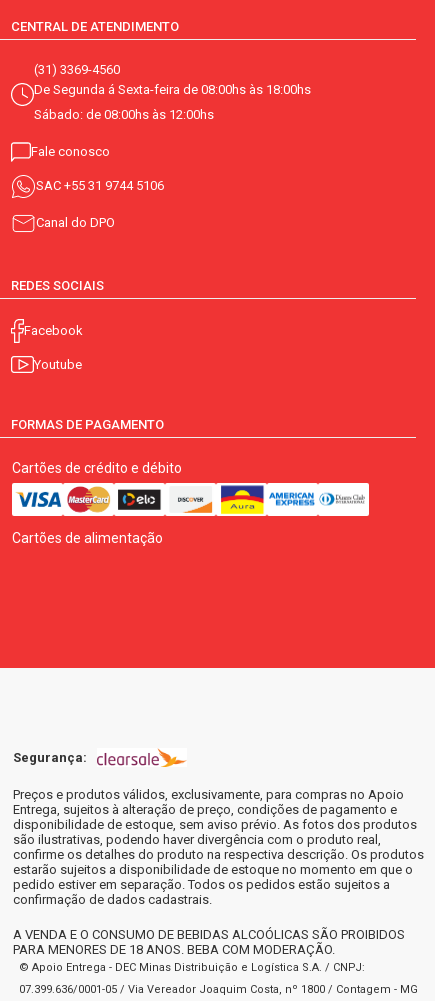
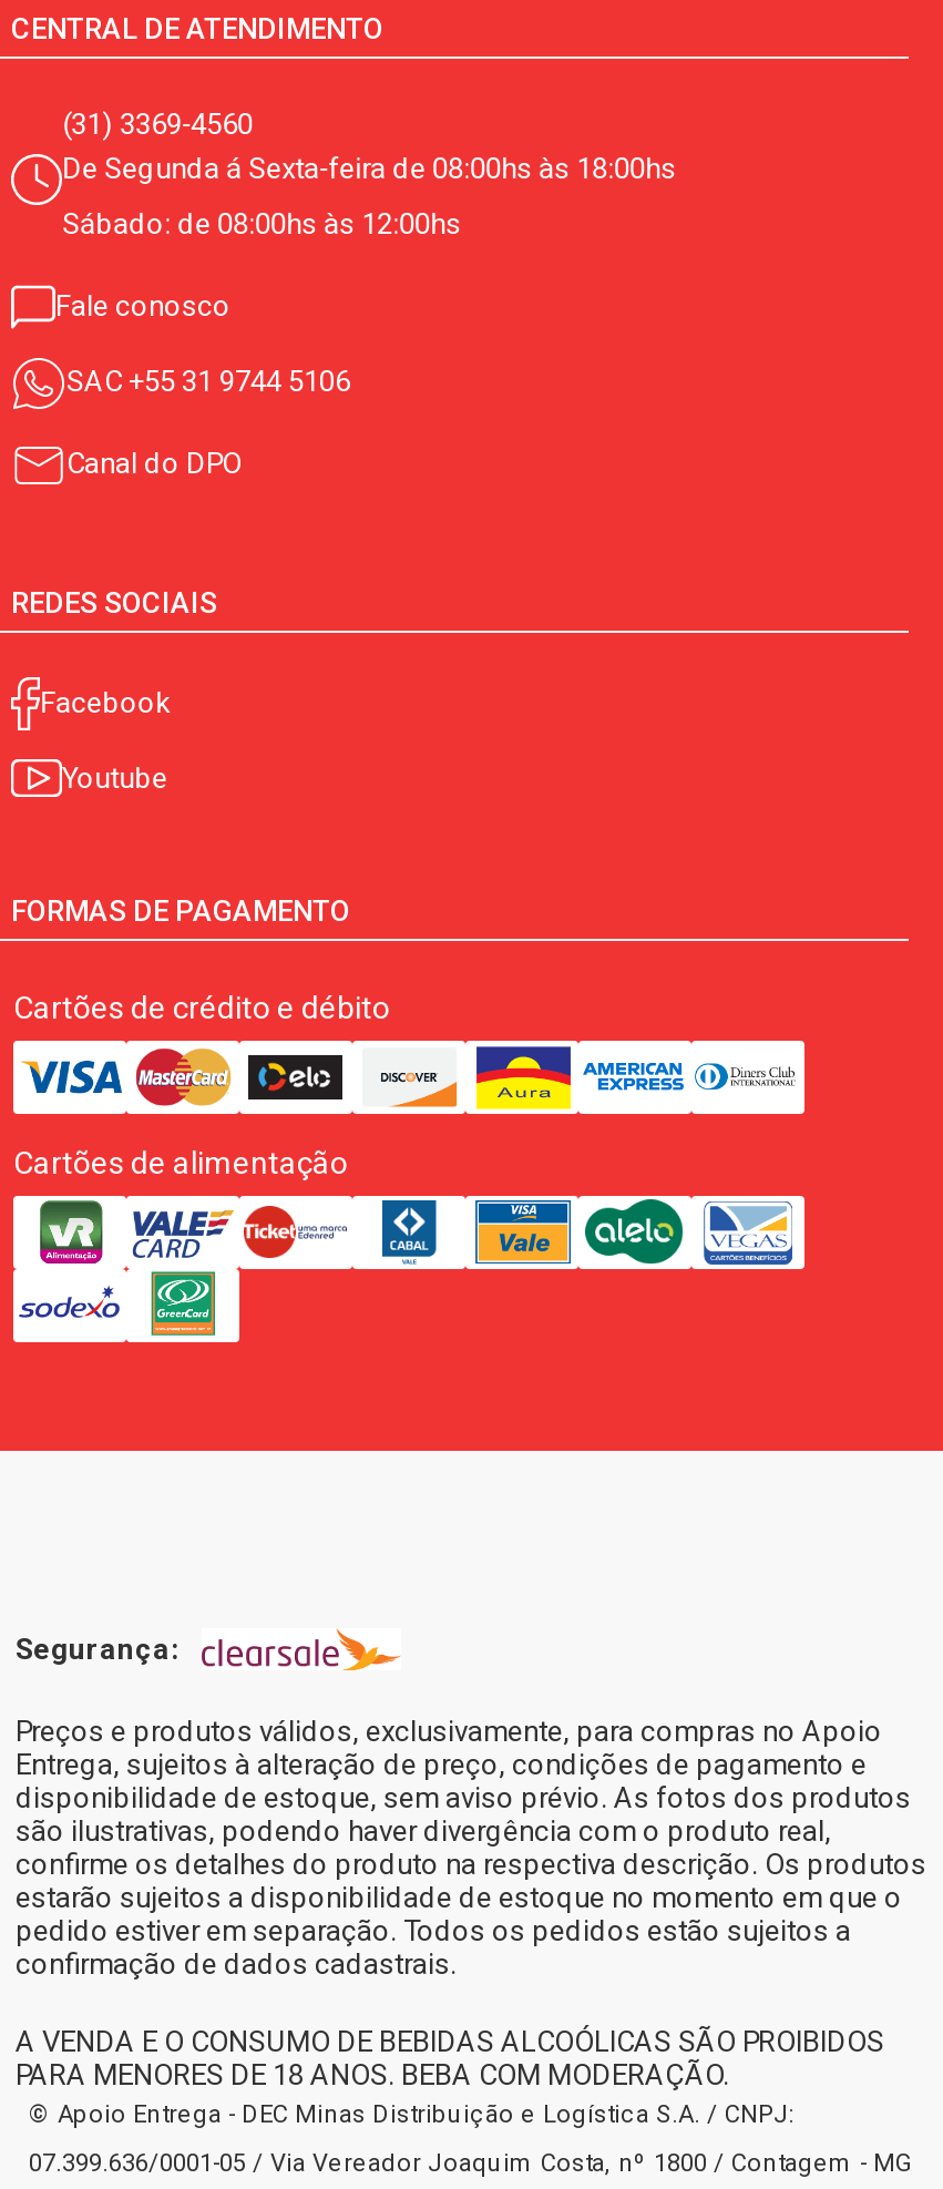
none -> [11,1194,807,1344] [image]

